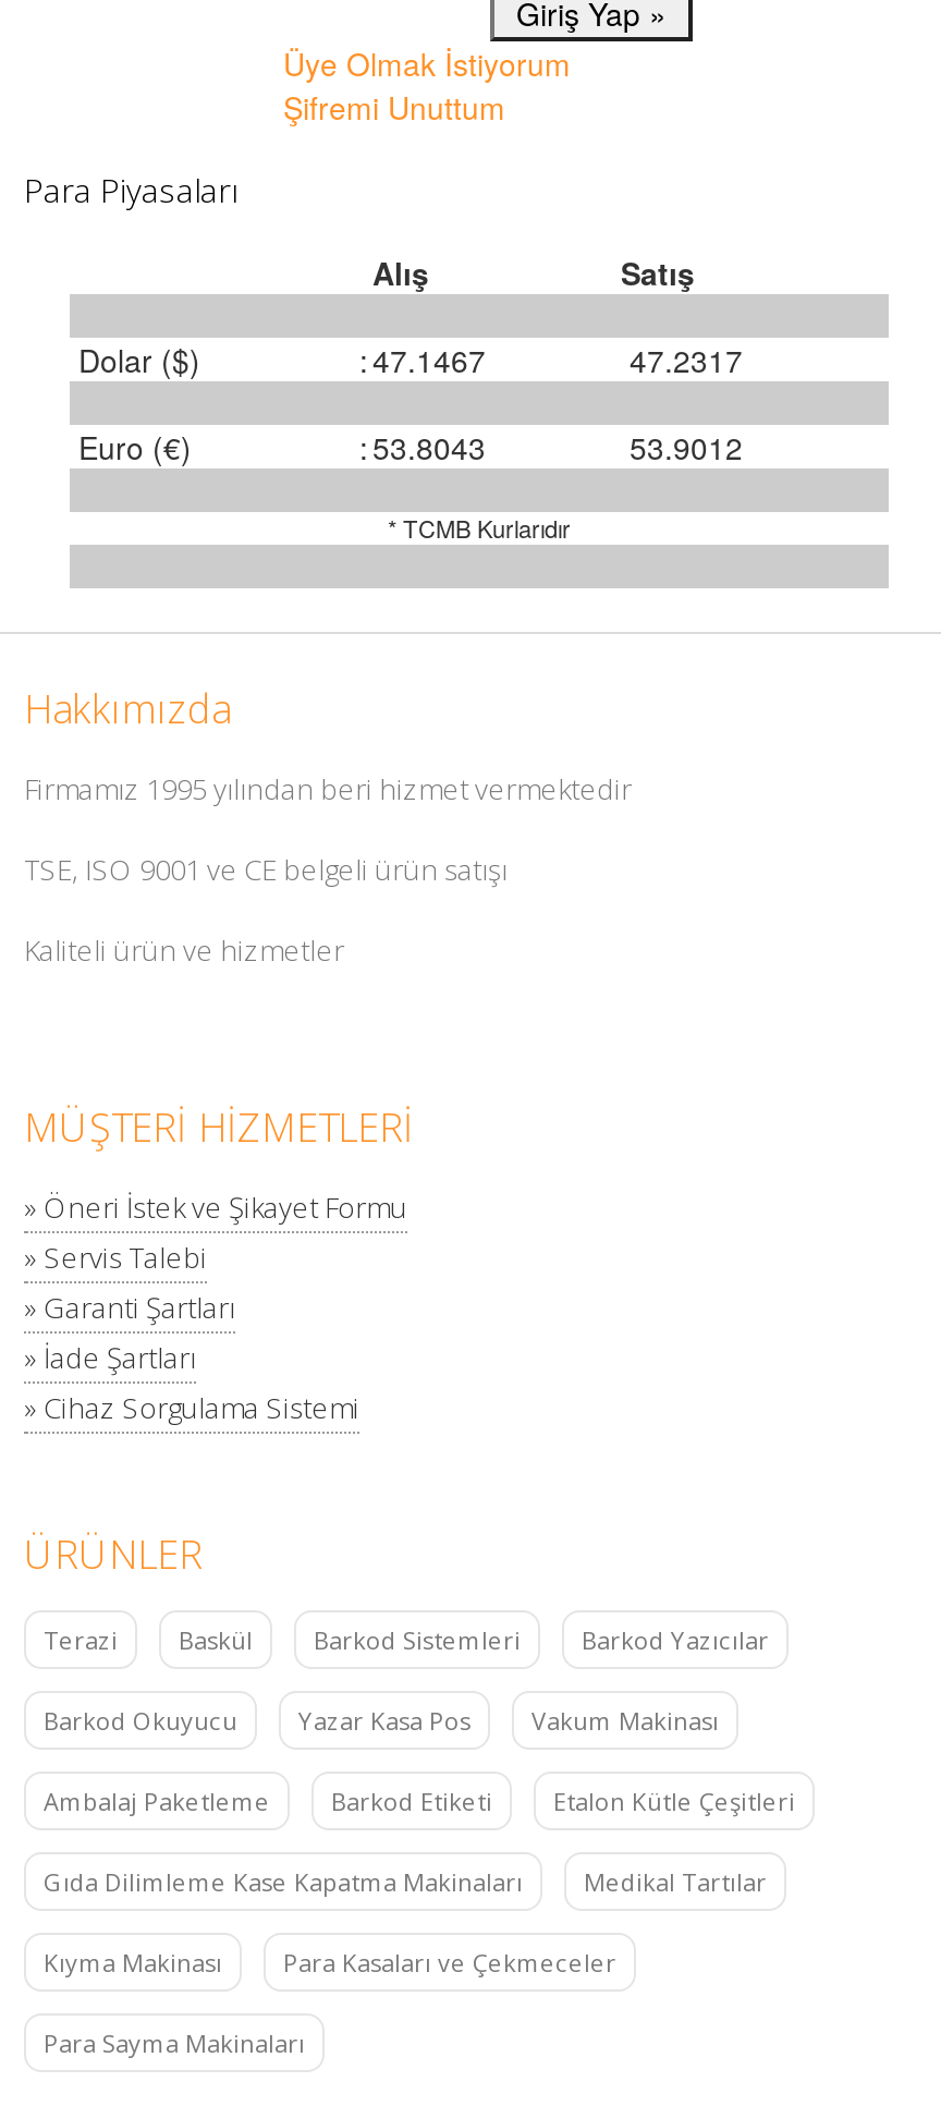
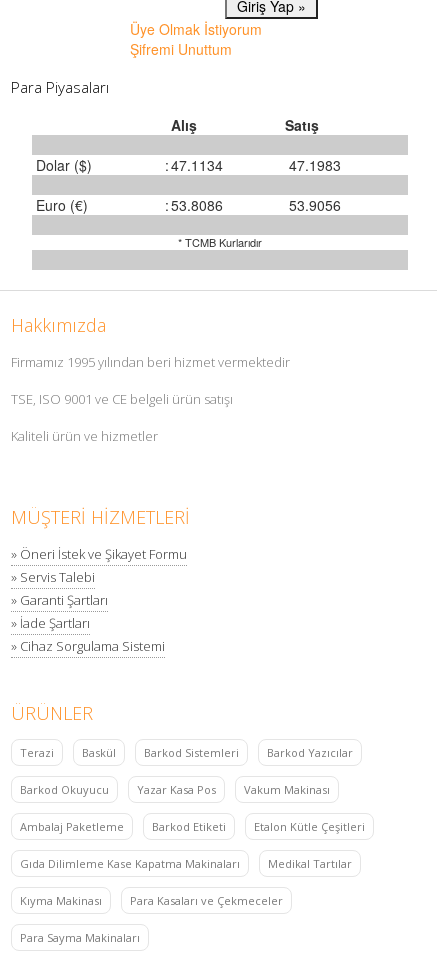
[359,338,486,381] : 47.1467 -> [165,155,223,175] : 47.1134
[621,338,743,381] 47.2317 -> [285,155,341,175] 47.1983
[359,425,486,468] : 53.8043 -> [165,195,223,215] : 53.8086
[621,425,743,468] 53.9012 -> [285,195,341,215] 53.9056

